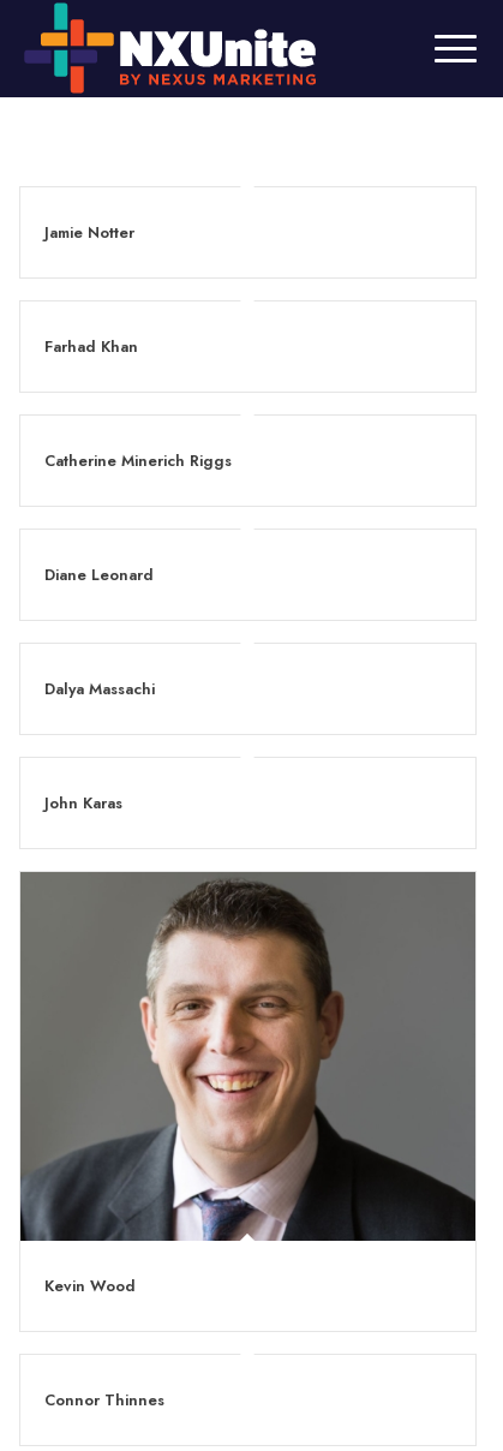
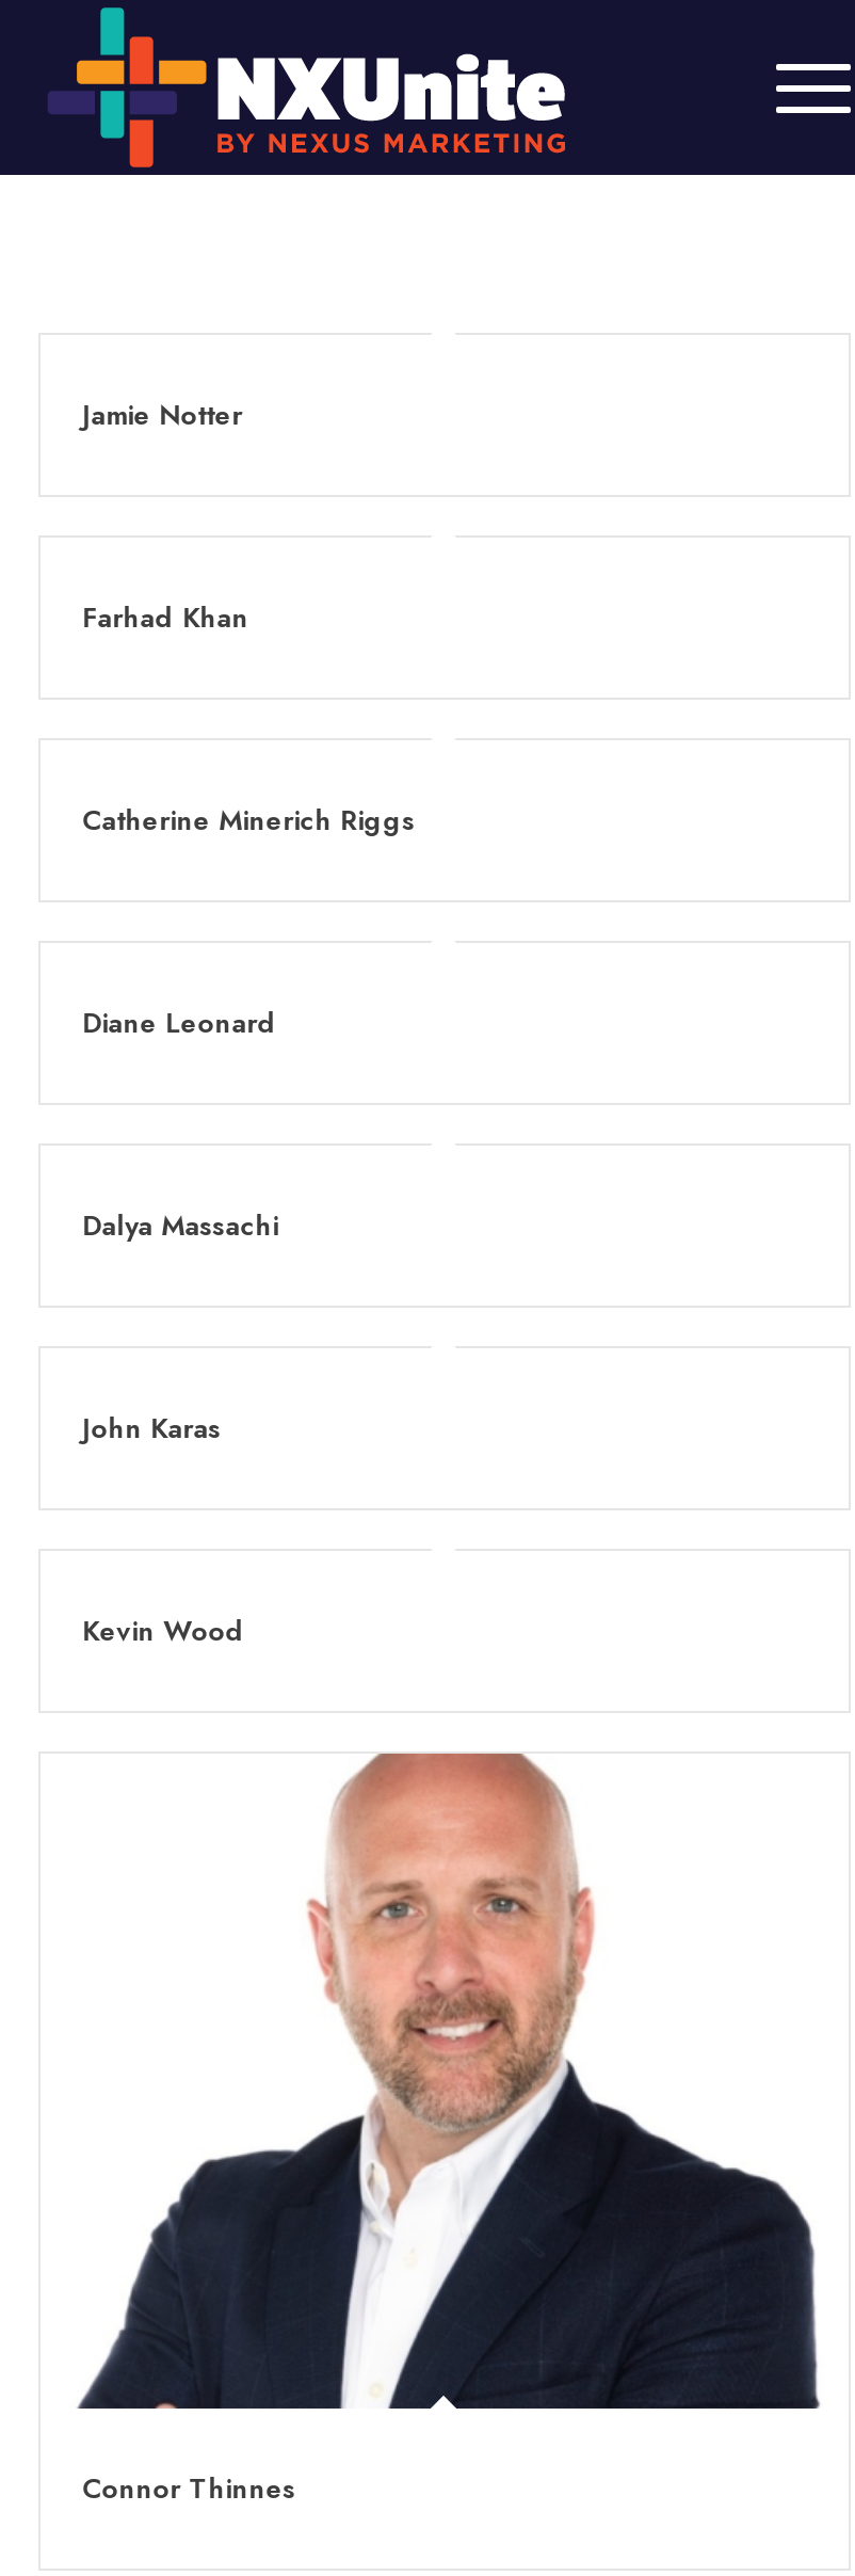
[19,871,477,1242] [image] -> [77,1751,821,2411] [image]
moved [44,1274,135,1297] -> [82,1611,244,1651]: Kevin Wood

